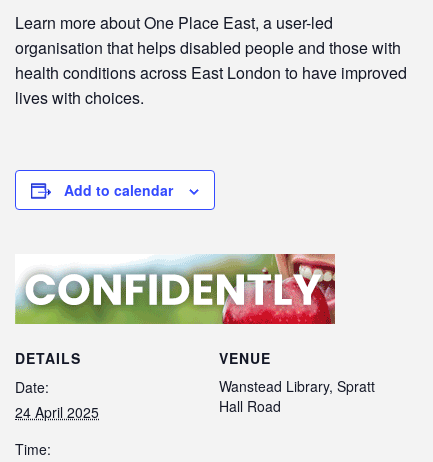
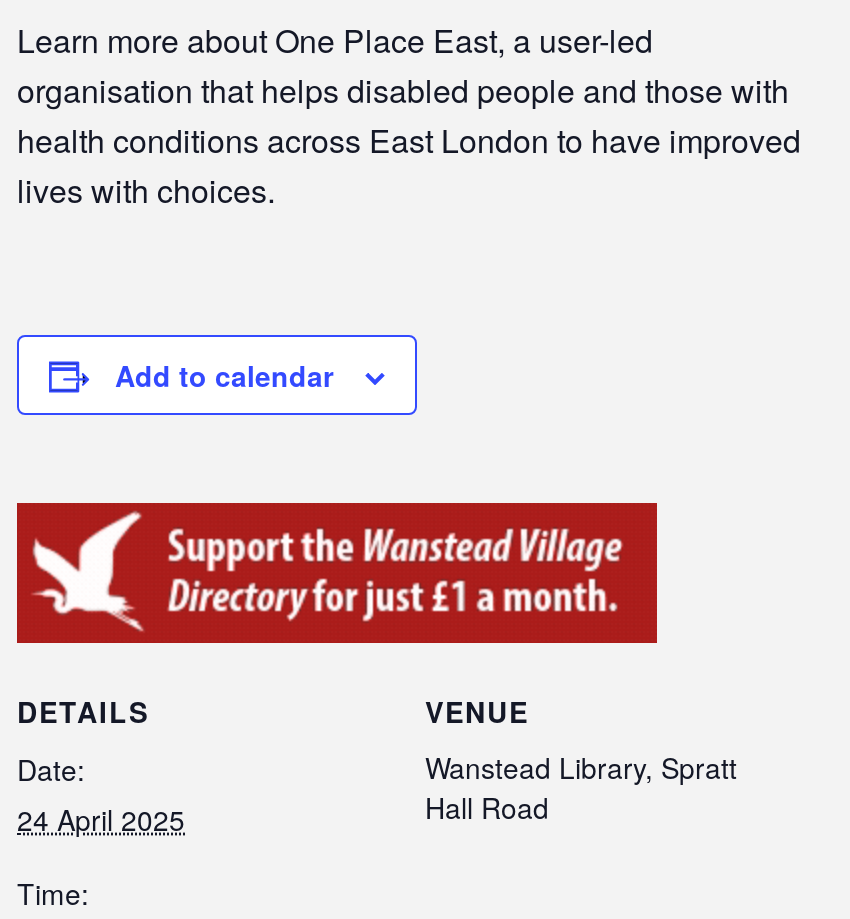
[14,253,336,325] [image] -> [15,501,657,645] [image]

